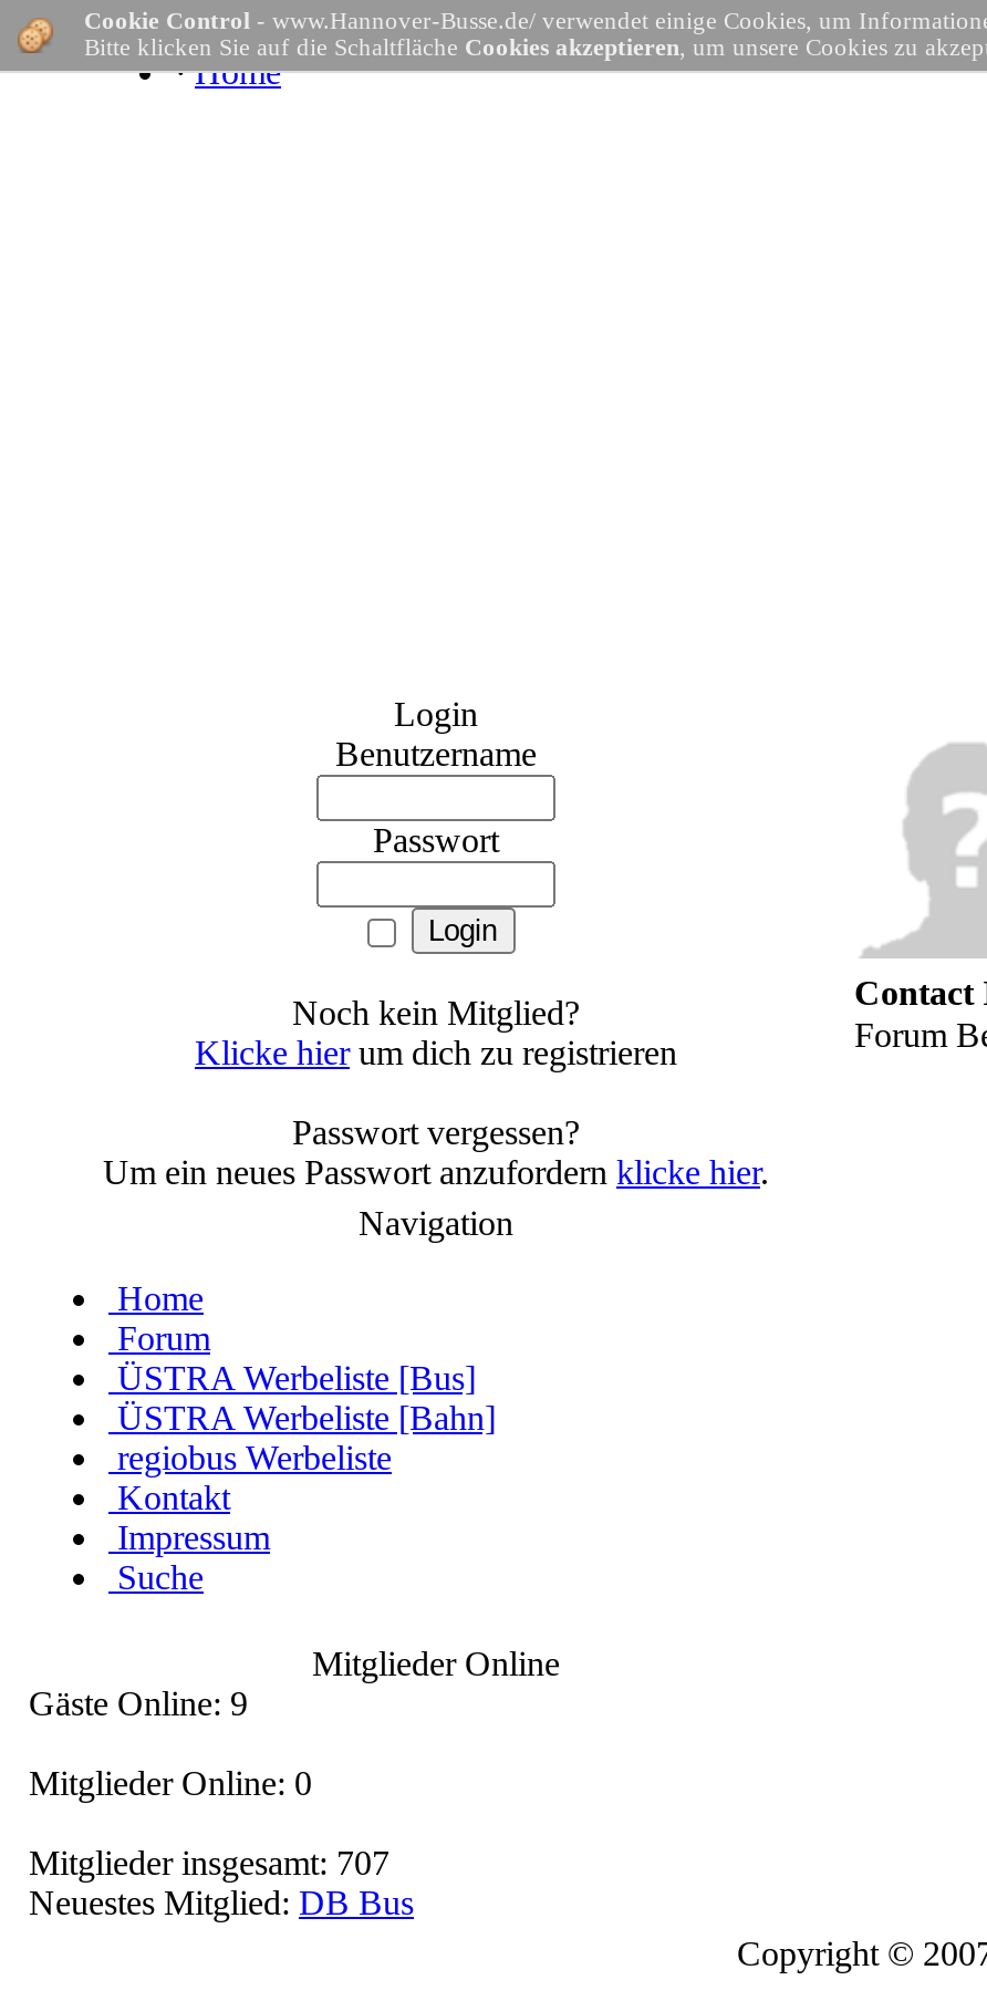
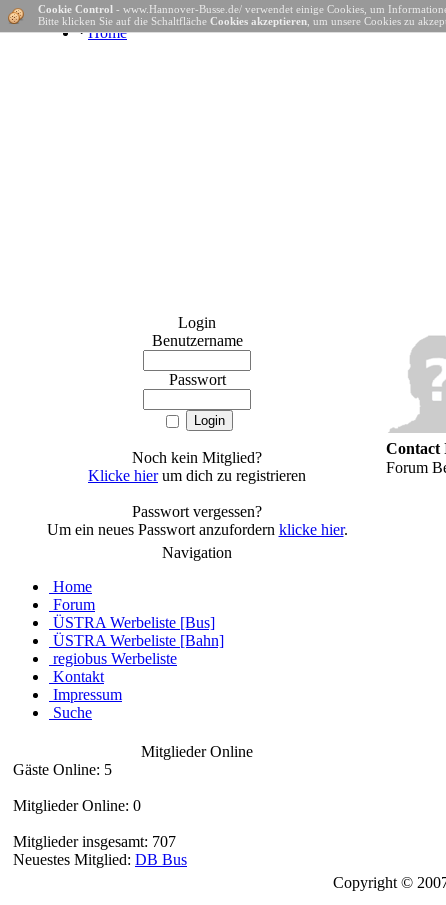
[20,1684,248,1722] Gäste Online: 9 -> [9,761,112,778] Gäste Online: 5

